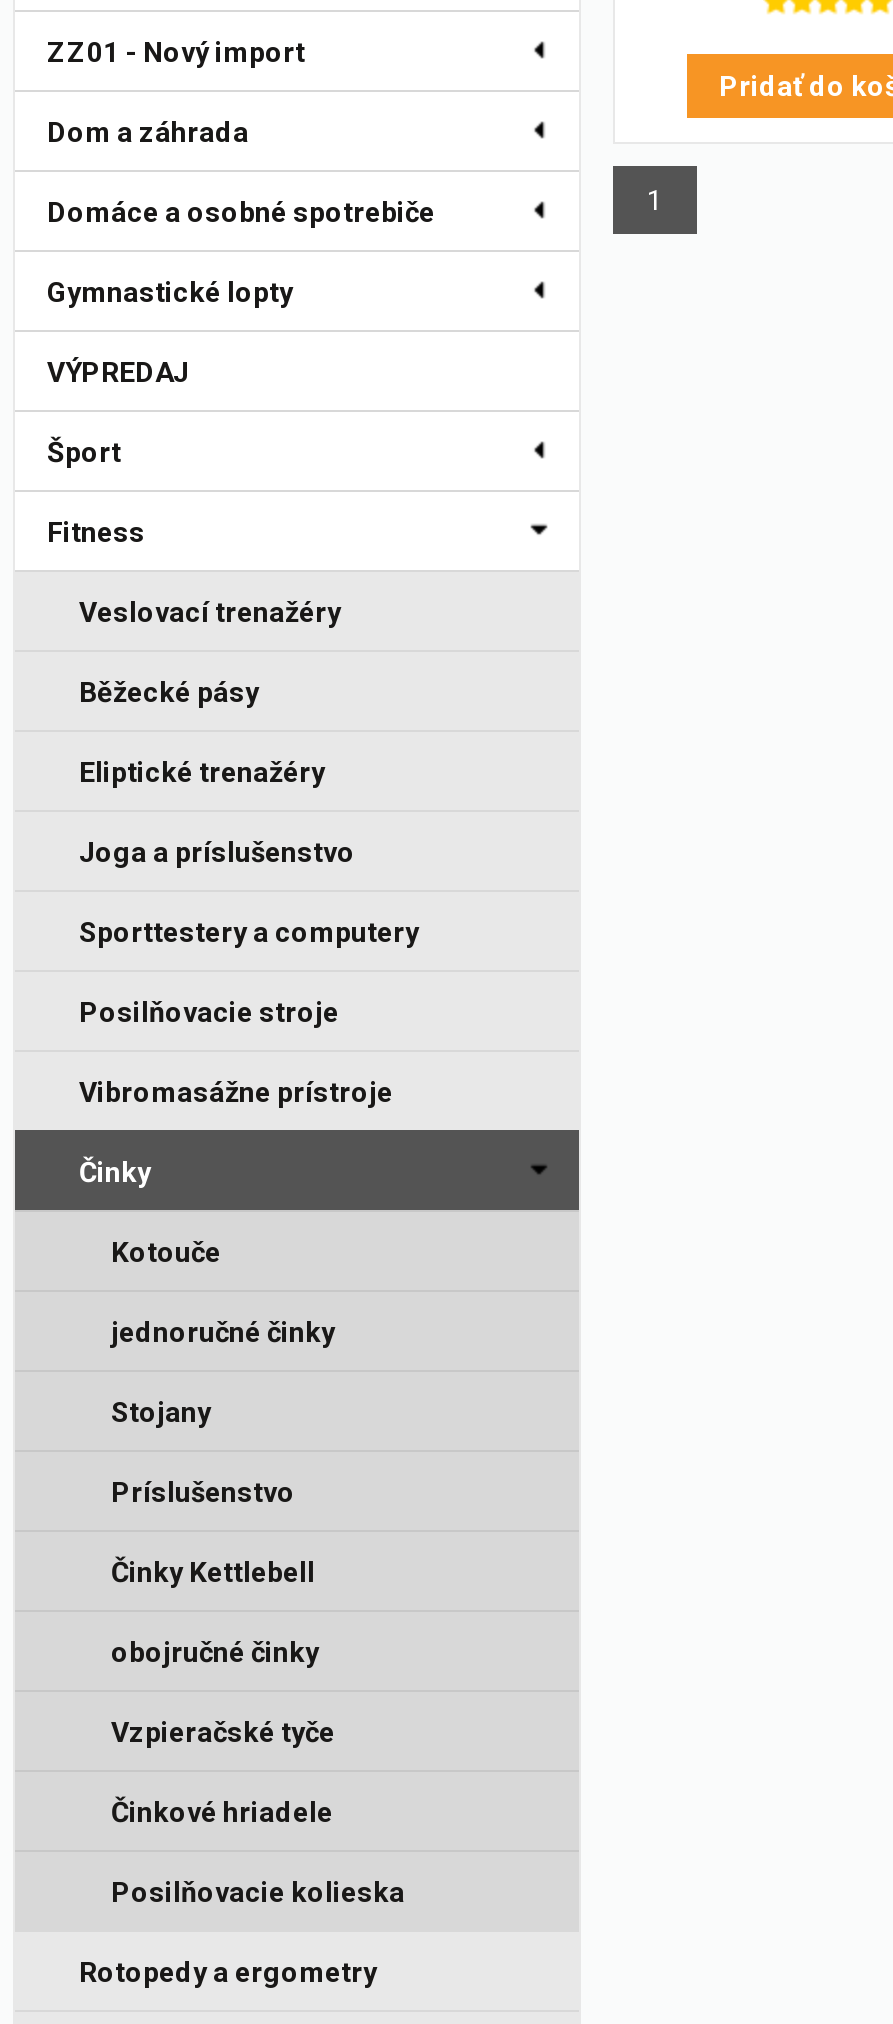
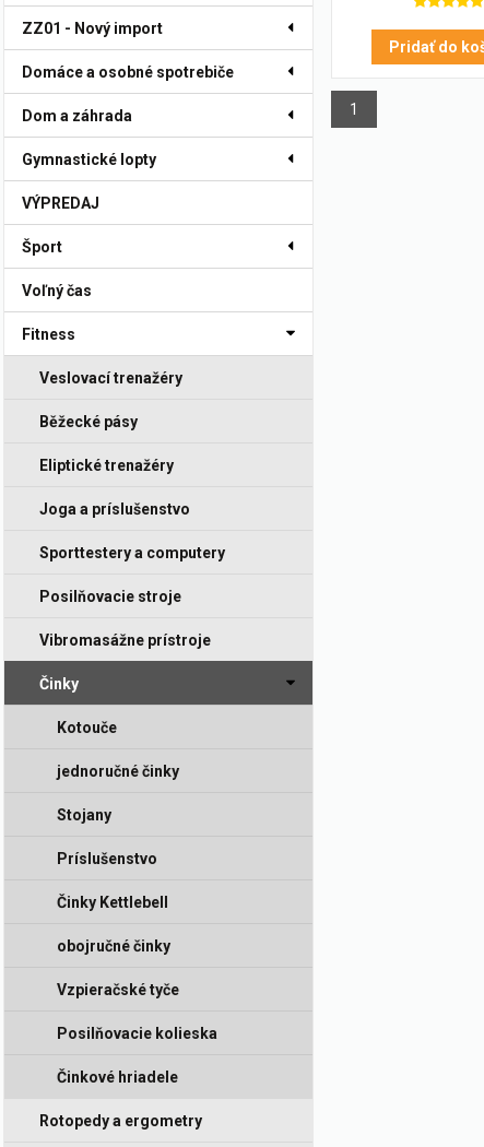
moved [47,116,249,148] -> [22,107,132,125]: Dom a záhrada
moved [47,196,435,228] -> [22,63,234,81]: Domáce a osobné spotrebiče
none -> [22,282,92,299] Voľný čas
moved [111,1796,333,1828] -> [57,1068,178,1086]: Činkové hriadele

